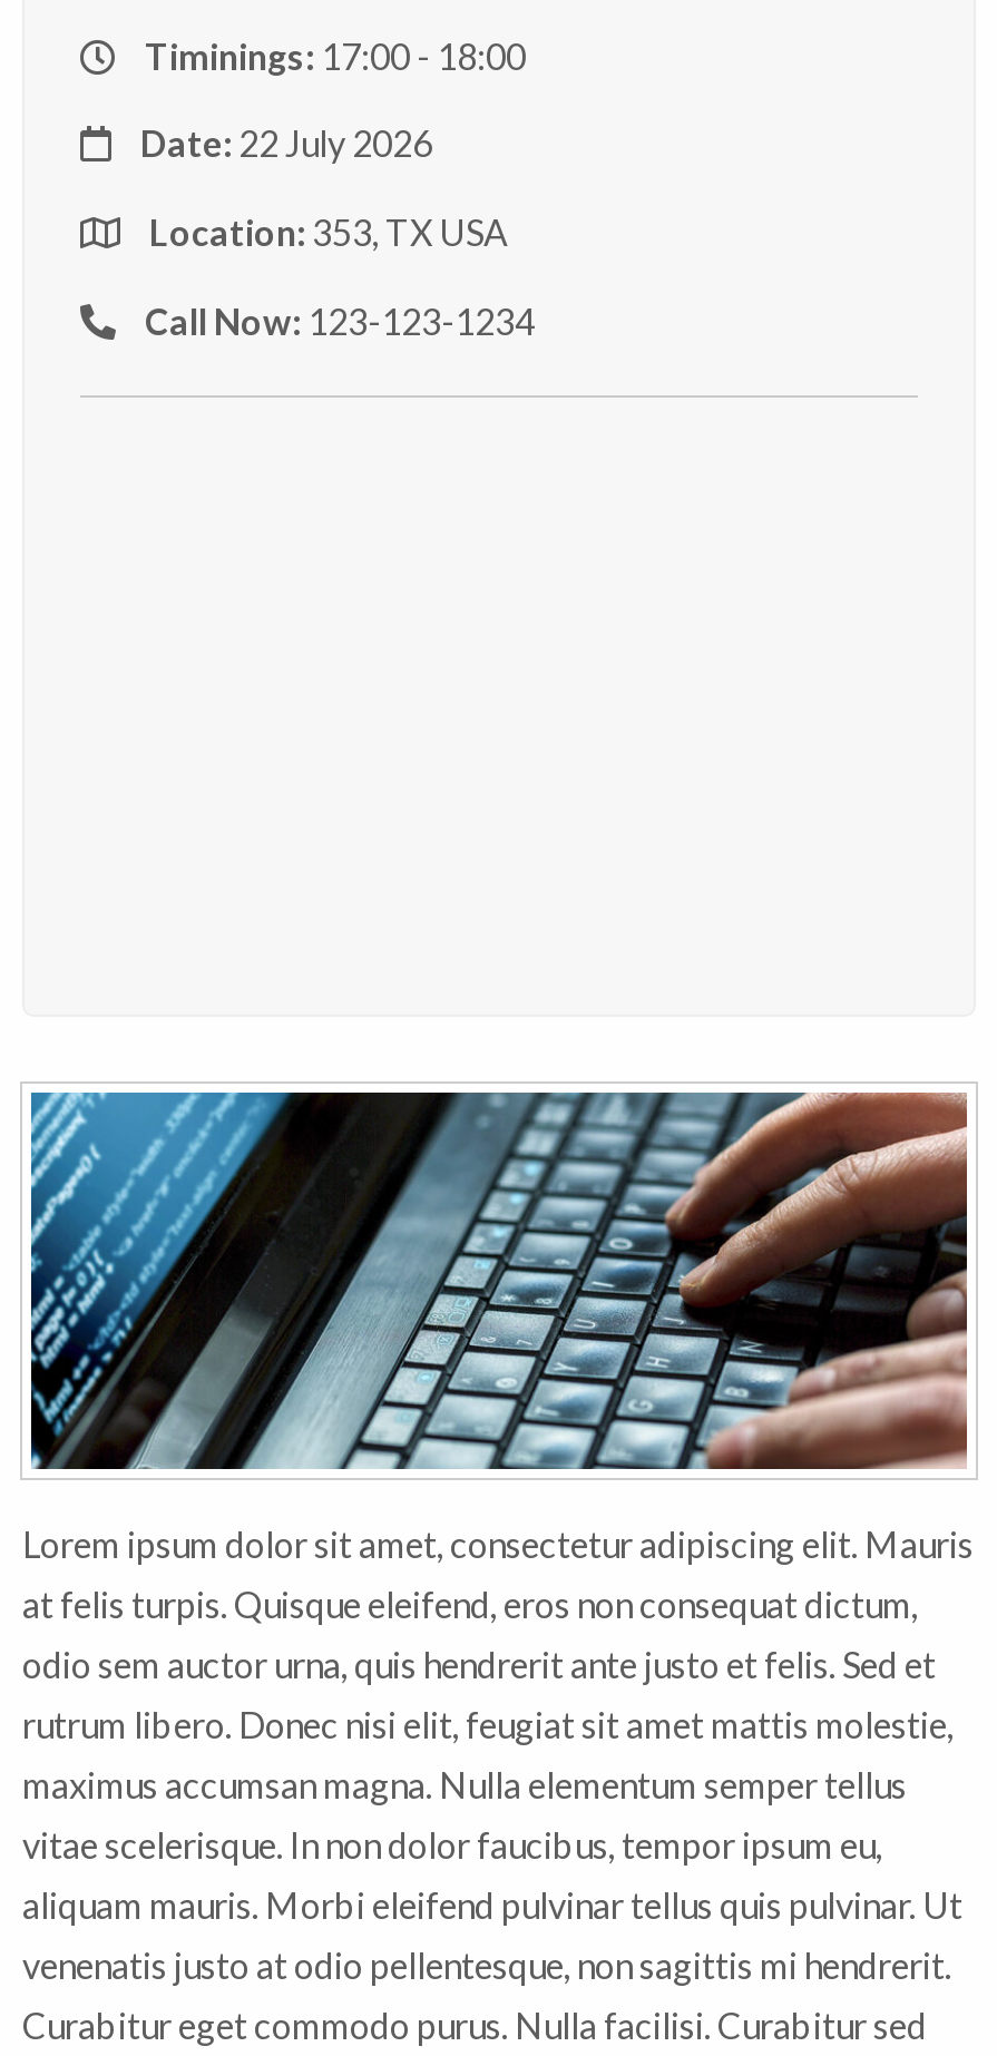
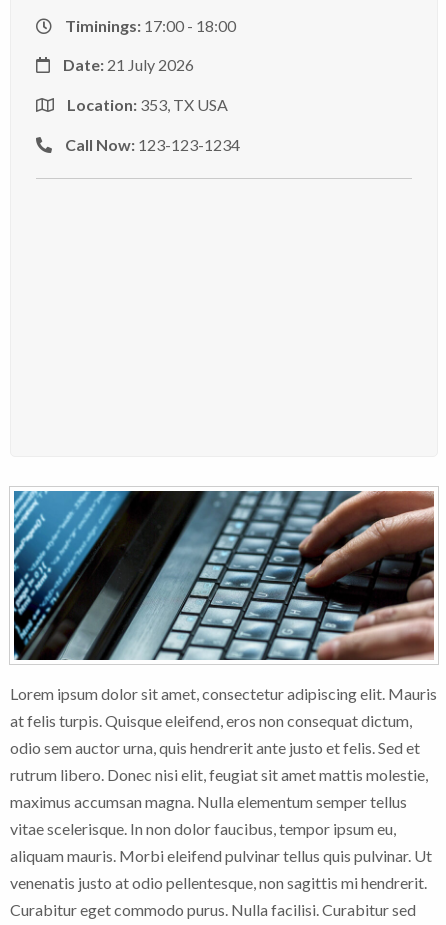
[140,122,432,165] Date: 22 July 2026 -> [63,55,194,74] Date: 21 July 2026

